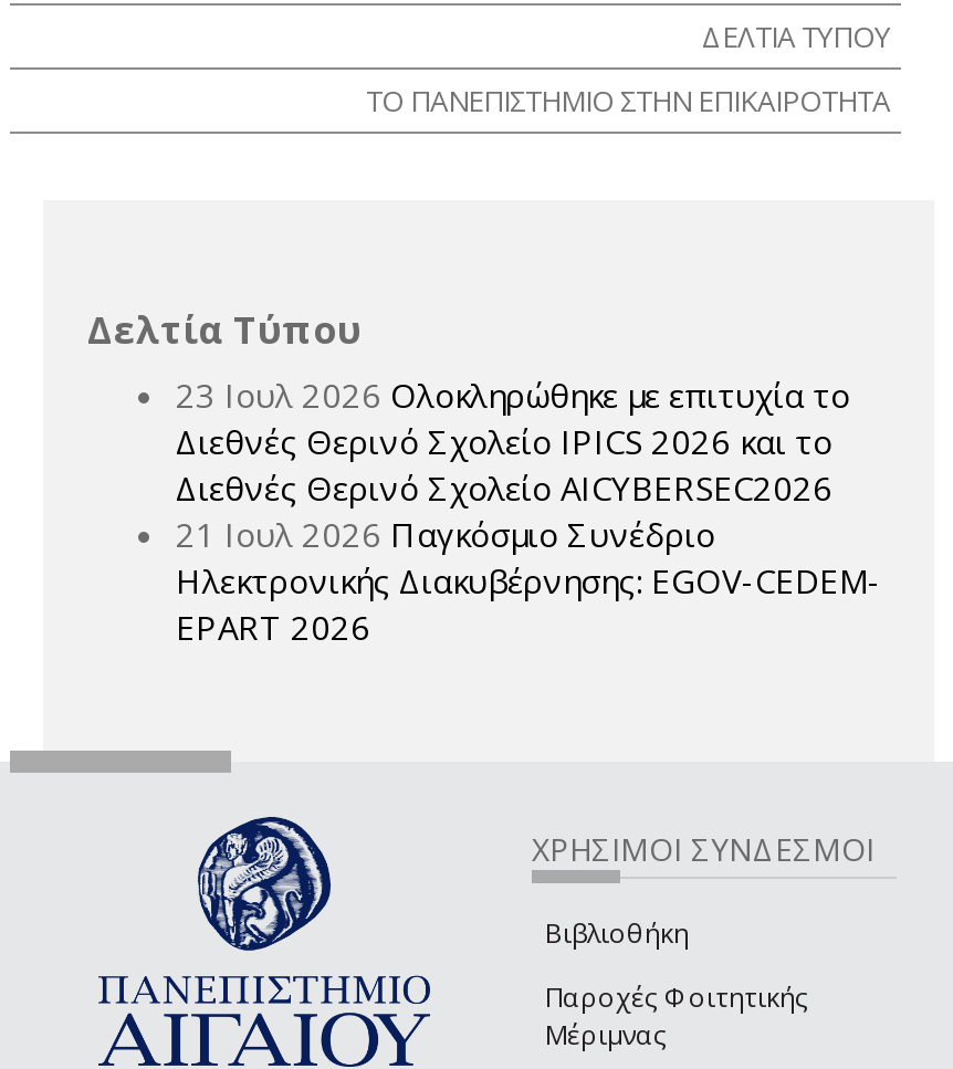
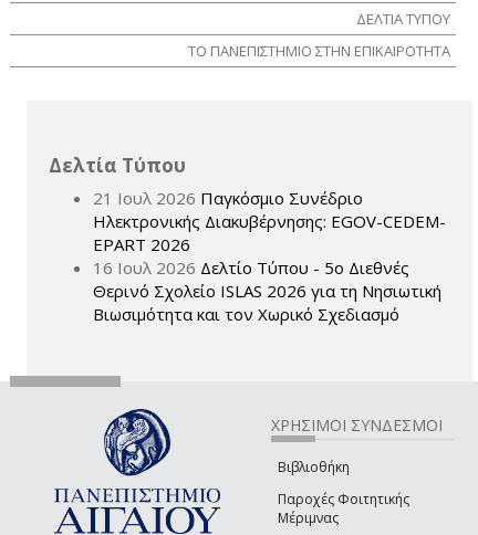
[176,372,850,509] 23 Ιουλ 2026 Ολοκληρώθηκε με επιτυχία το | Διεθνές Θερινό Σχολείο IPICS 2026 και το | Διεθνές Θερινό Σχολείο AICYBERSEC2026 -> none
moved [176,511,881,648] -> [93,186,446,255]: 21 Ιουλ 2026 Παγκόσμιο Συνέδριο | Ηλεκτρονικής Διακυβέρνησης: EGOV-CEDEM- | EPART 2026
none -> [93,256,441,325] 16 Ιουλ 2026 Δελτίο Τύπου - 5ο Διεθνές | Θερινό Σχολείο ISLAS 2026 για τη Νησιωτική | Βιωσιμότητα και τον Χωρικό Σχεδιασμό

